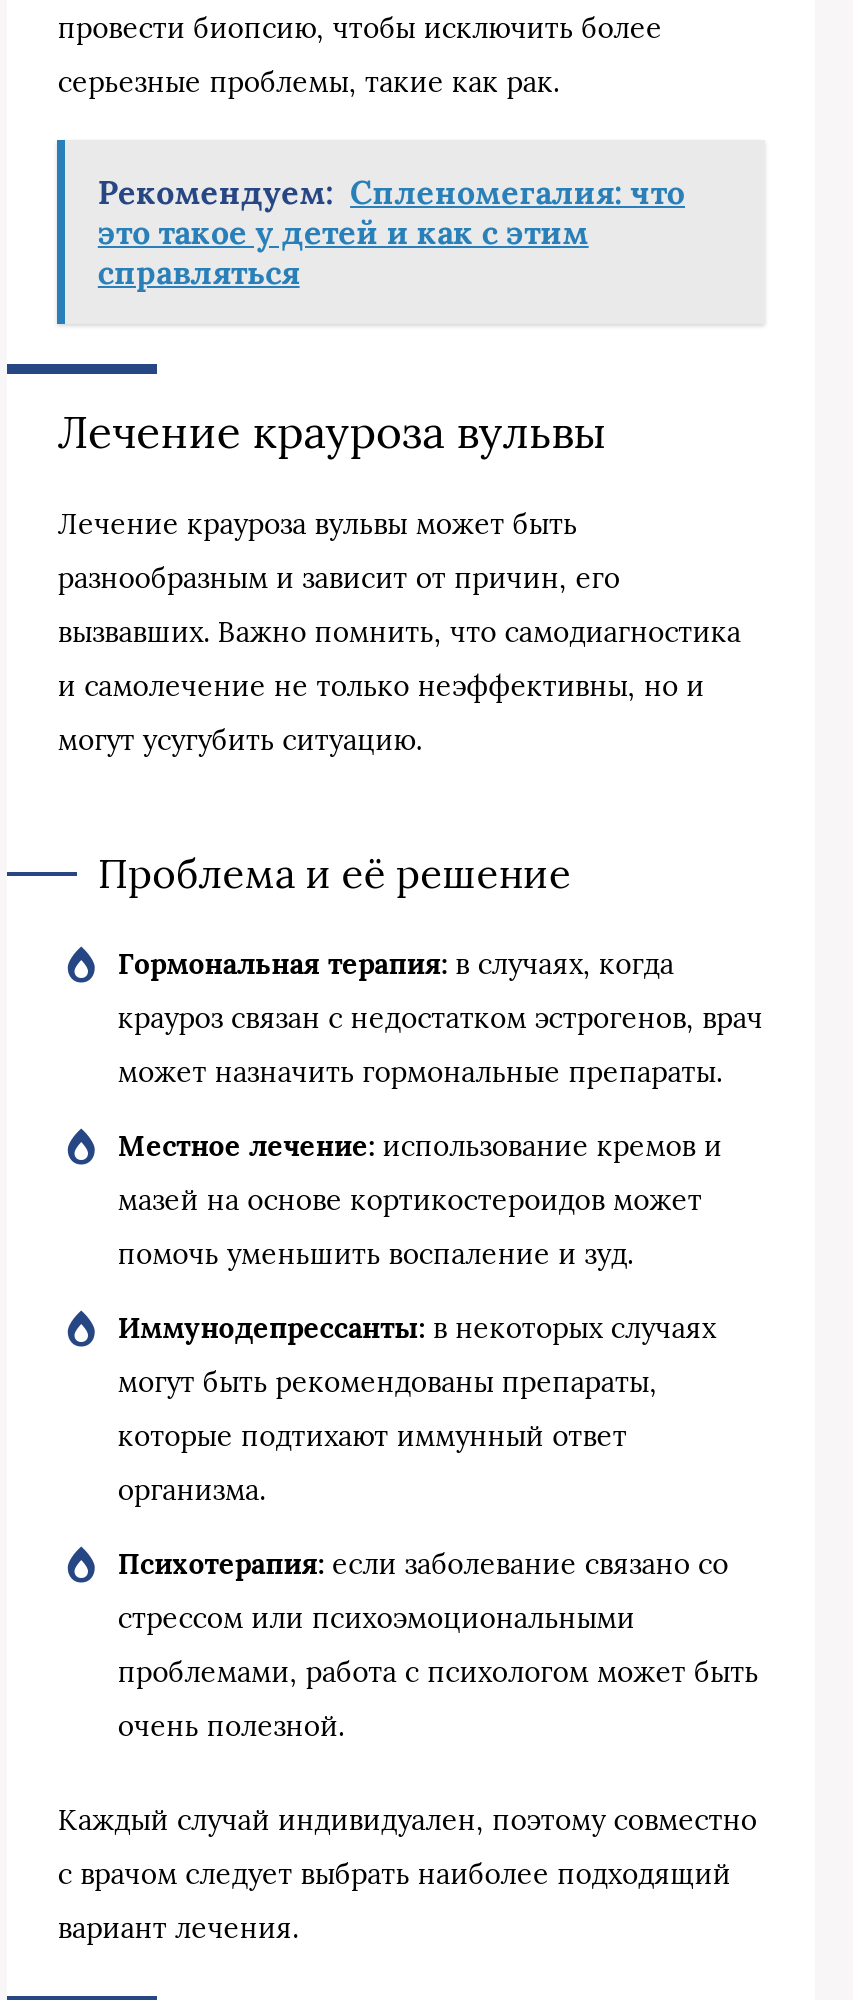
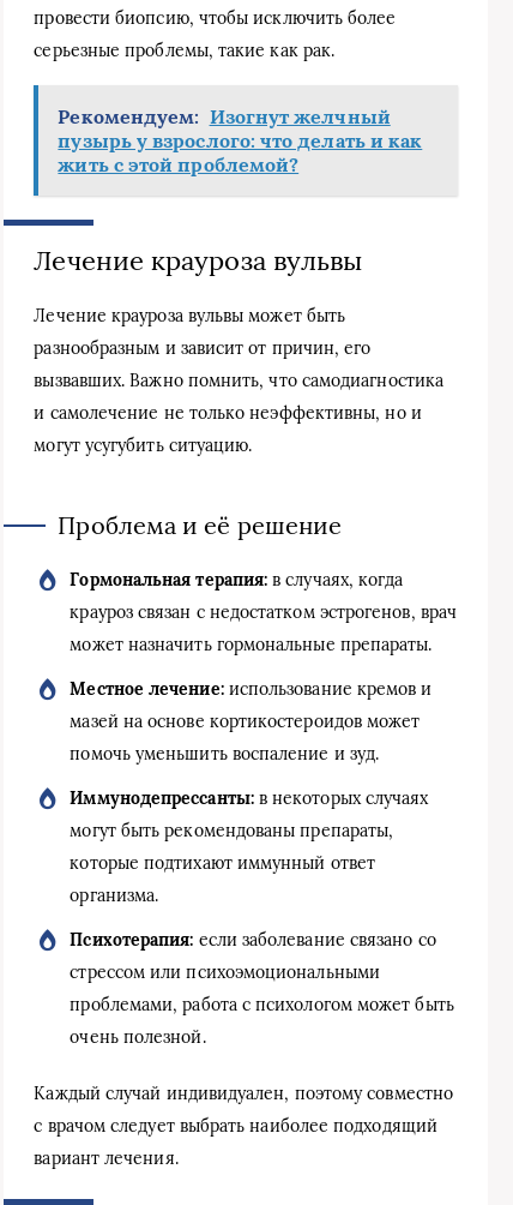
[98,172,685,292] Рекомендуем: Спленомегалия: что | это такое у детей и как с этим | справляться -> [58,105,422,177] Рекомендуем: Изогнут желчный | пузырь у взрослого: что делать и как | жить с этой проблемой?

